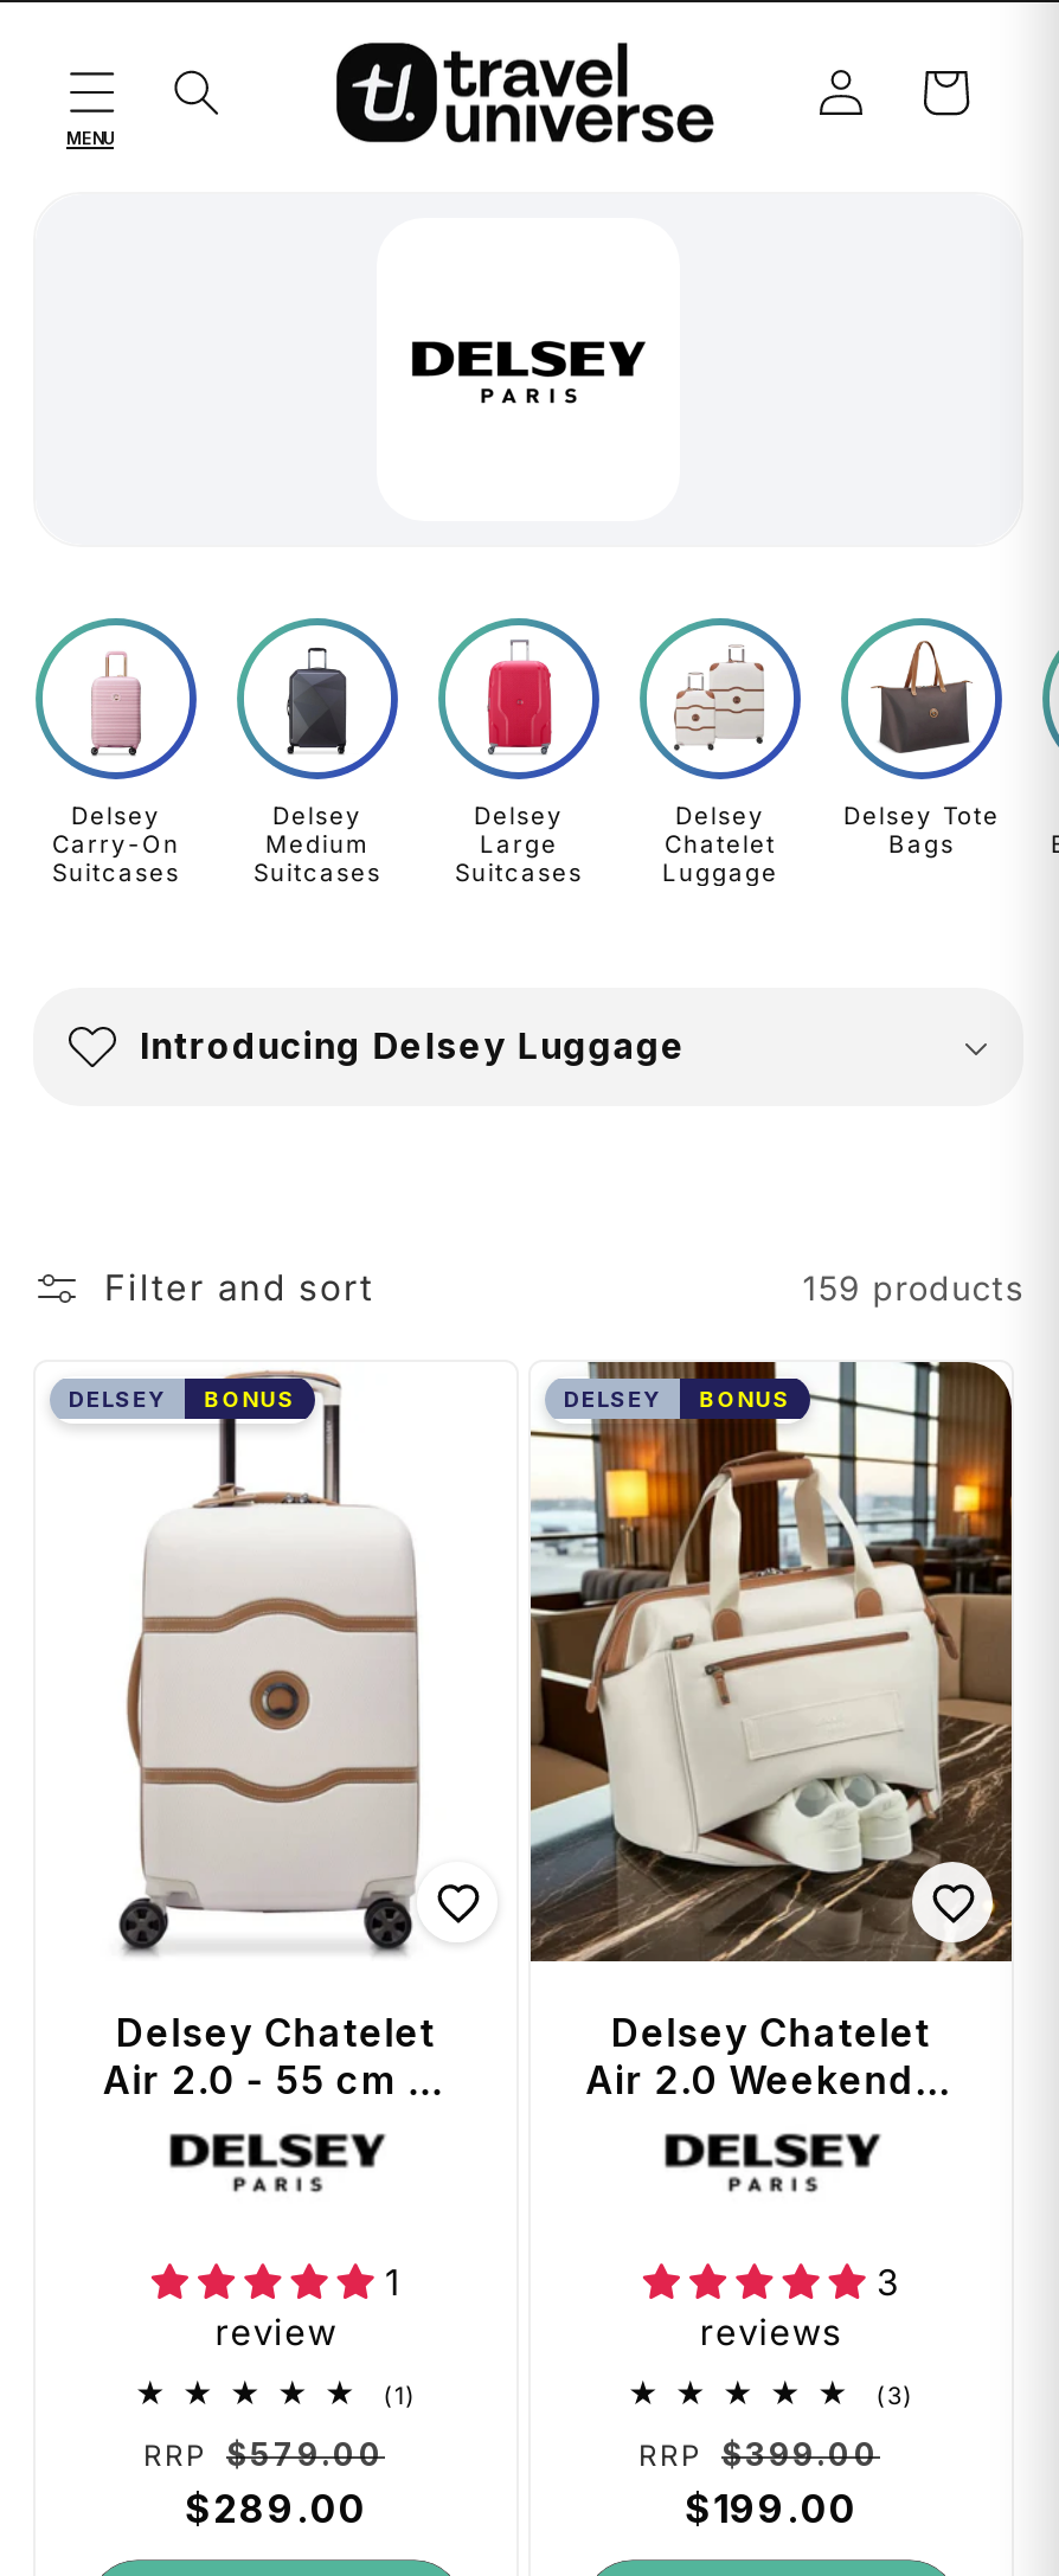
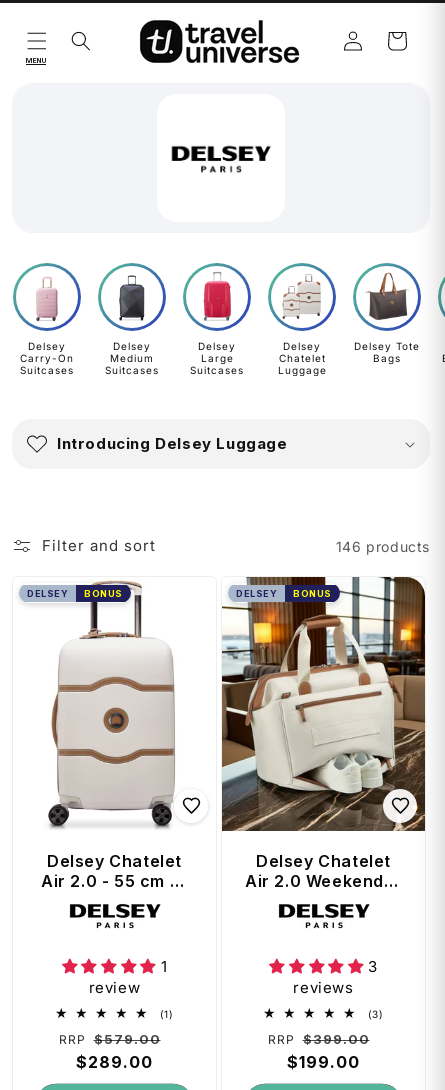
[803,1268,1023,1308] 159 products -> [336,537,430,554] 146 products

